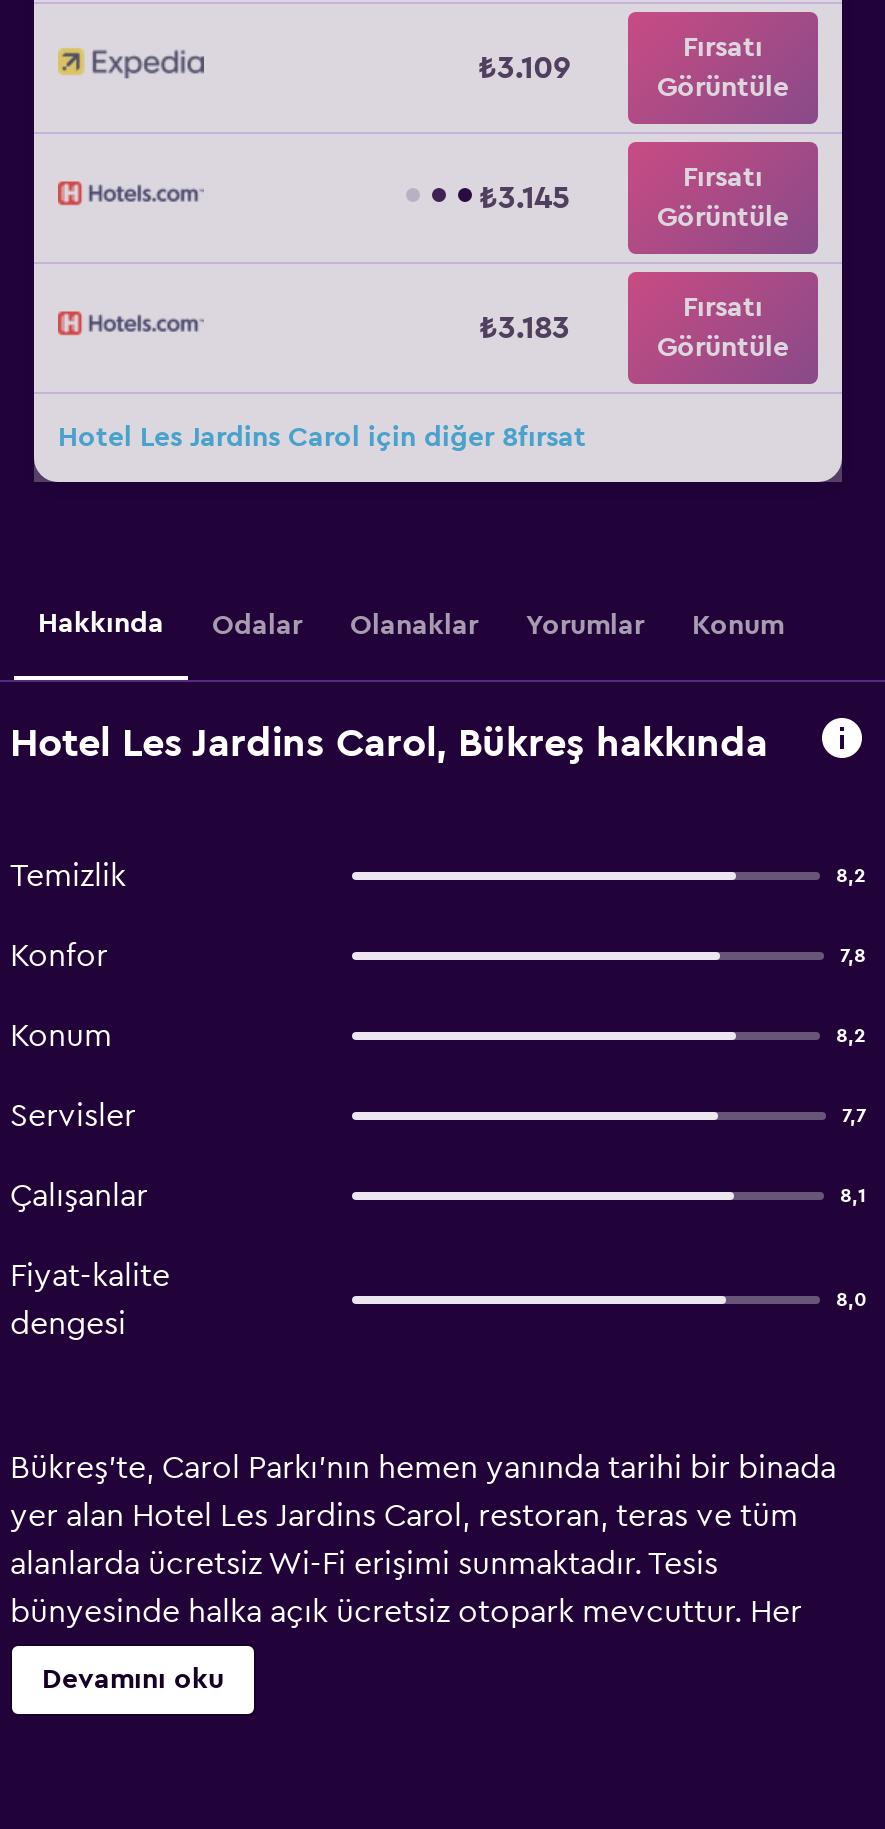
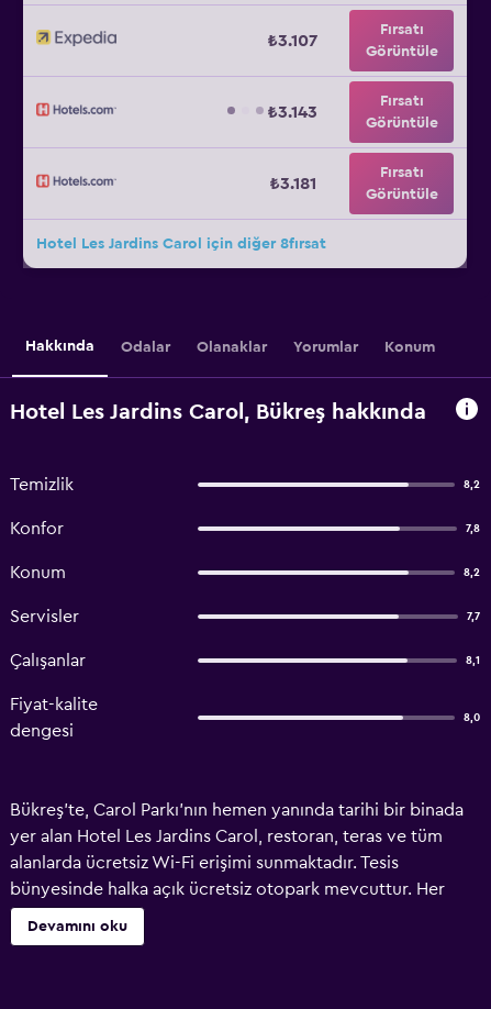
[479,52,571,84] ₺3.109 -> [268,32,317,49] ₺3.107
[480,182,570,214] ₺3.145 -> [268,103,317,121] ₺3.143
[480,312,570,344] ₺3.183 -> [270,175,316,192] ₺3.181

